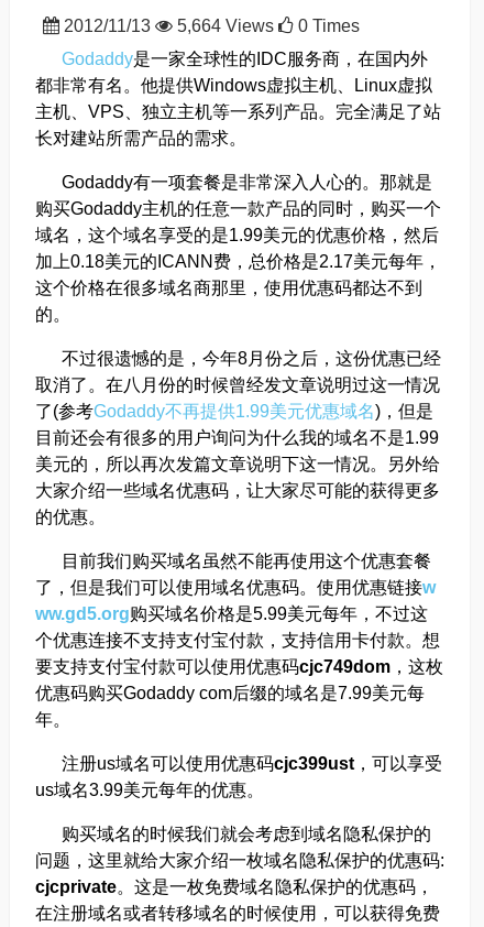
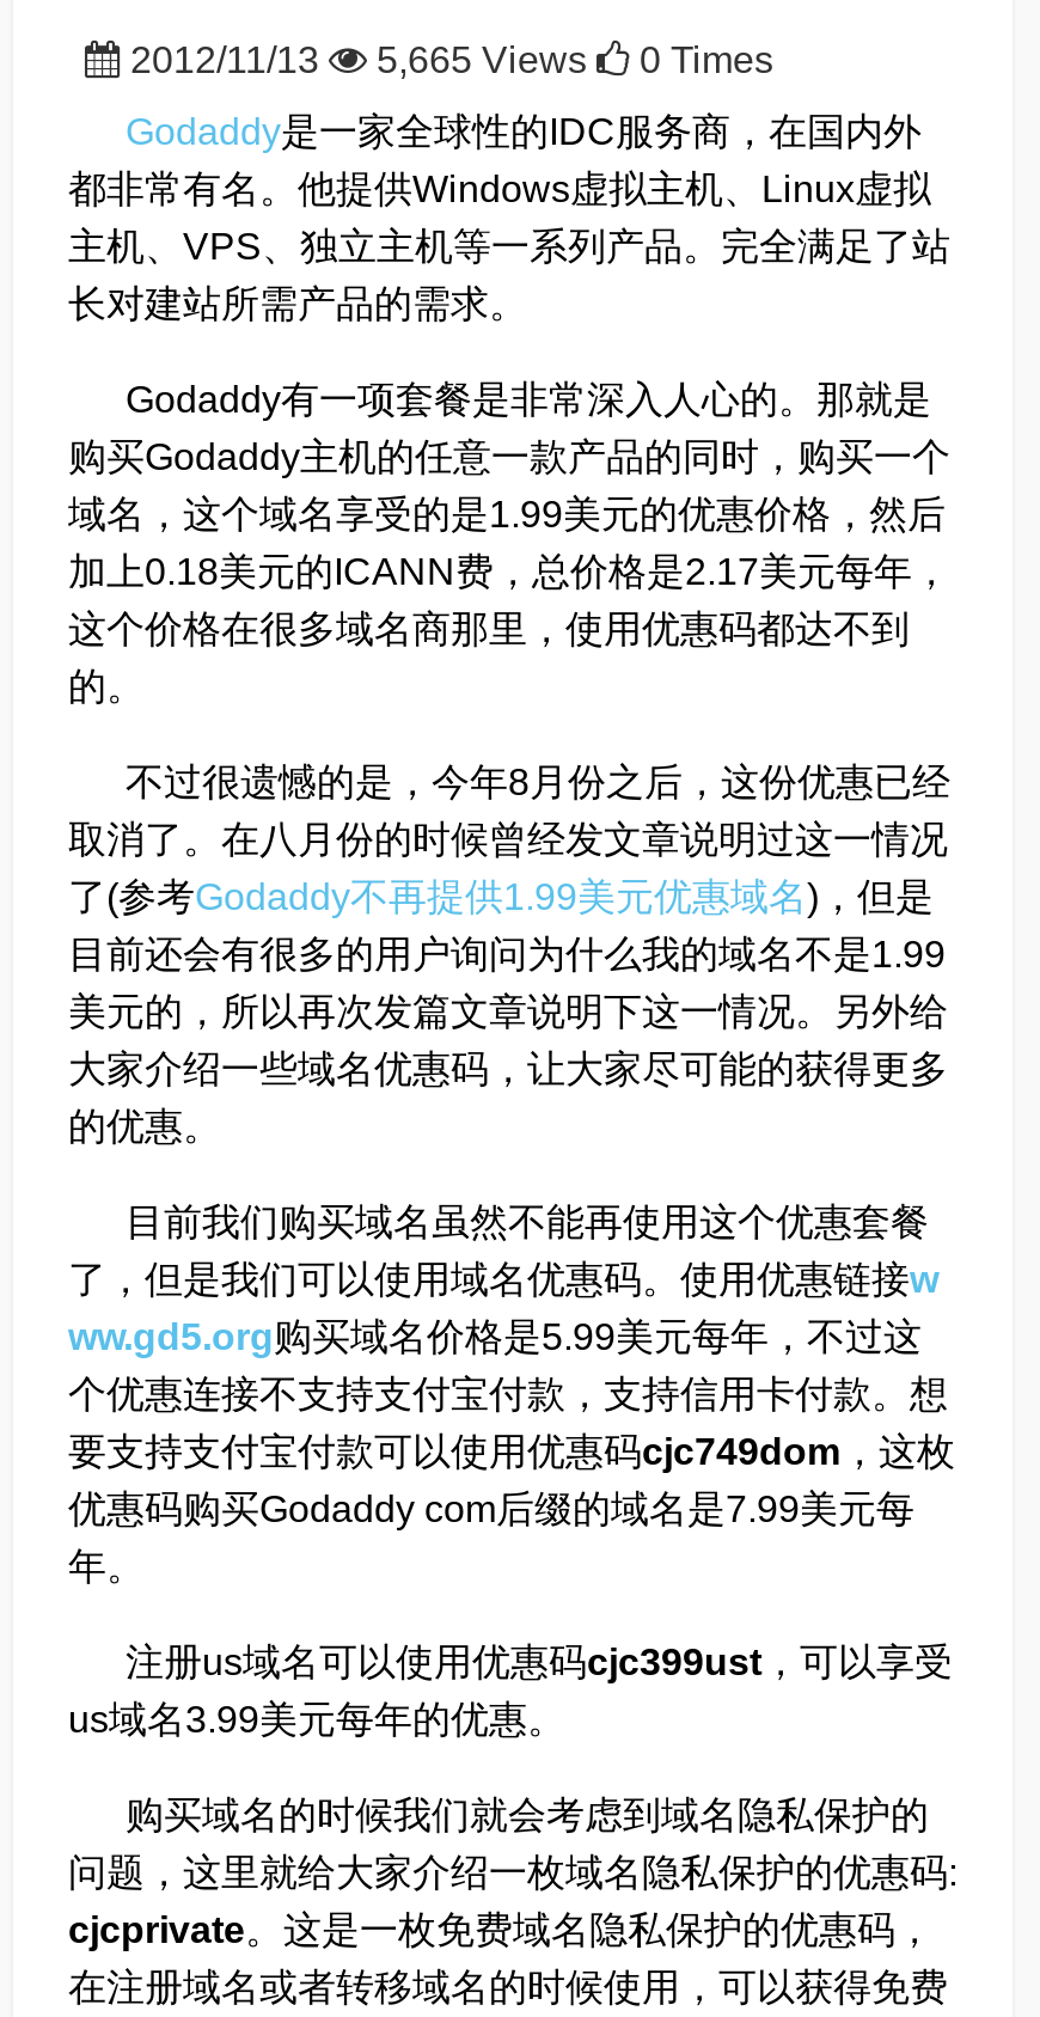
[59,17,360,35] 2012/11/13 5,664 Views 0 Times -> [121,39,773,80] 2012/11/13 5,665 Views 0 Times

